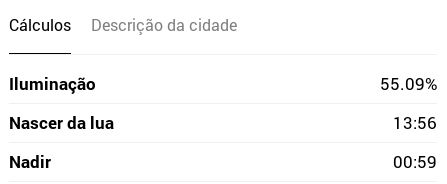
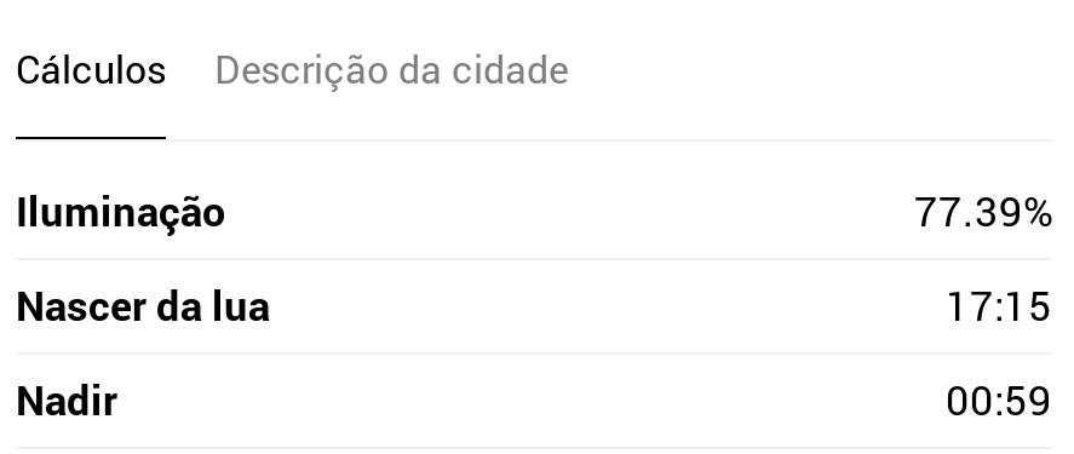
[380,72,437,95] 55.09% -> [914,183,1052,239] 77.39%
[393,111,437,134] 13:56 -> [946,277,1052,333] 17:15

